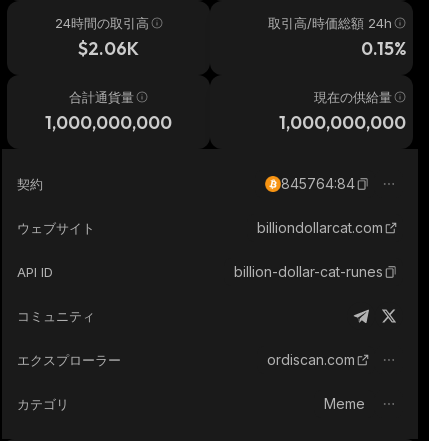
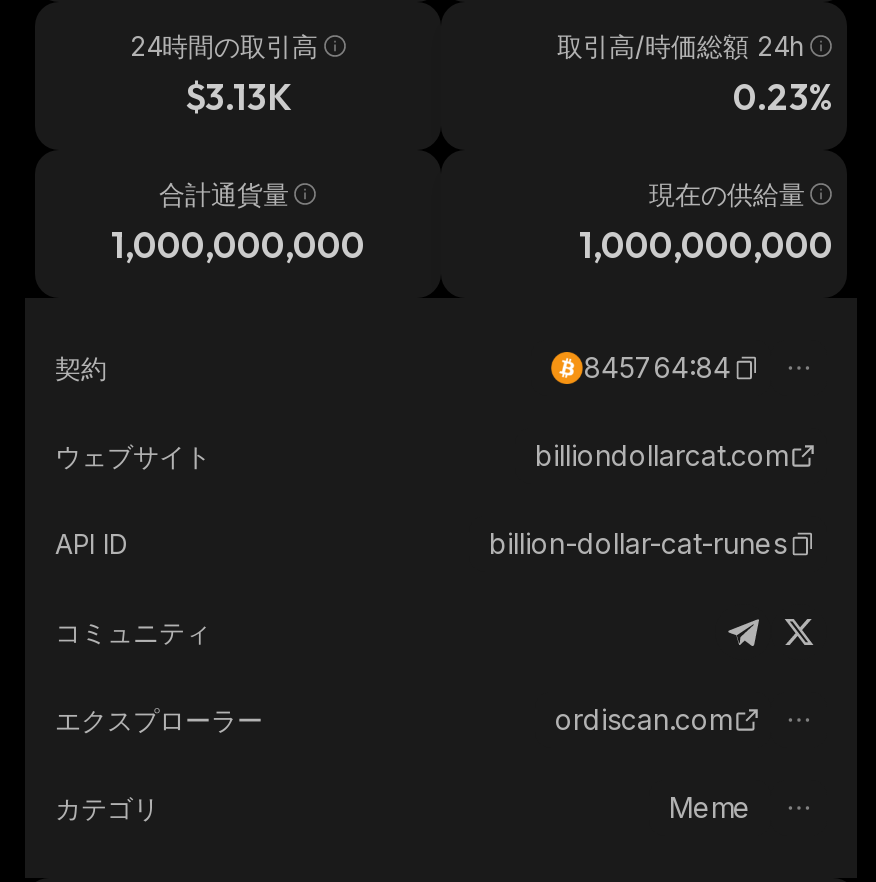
[78,37,139,60] $2.06K -> [185,74,291,120] $3.13K
[361,37,406,60] 0.15% -> [733,74,833,120] 0.23%

